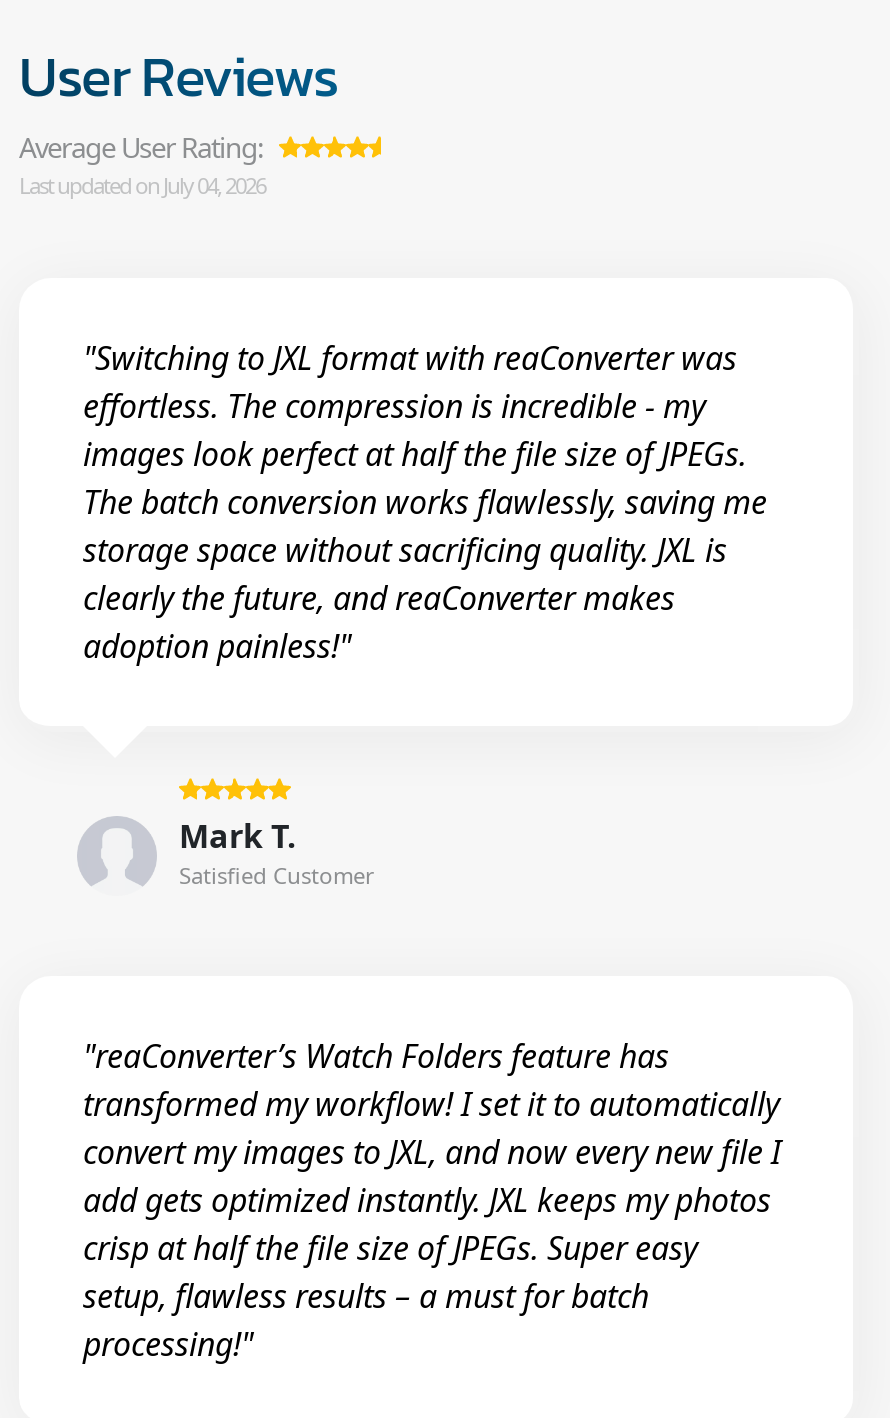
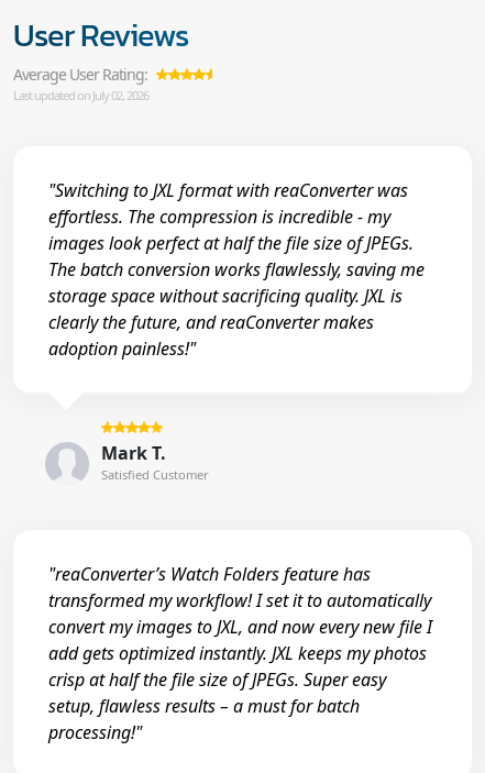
[19,170,265,200] Last updated on July 04, 2026 -> [13,87,148,103] Last updated on July 02, 2026

